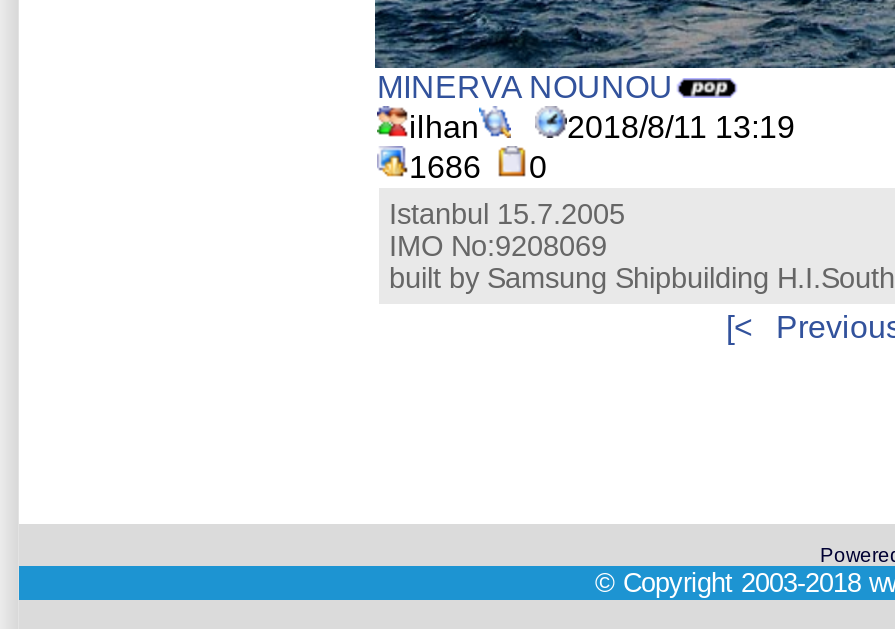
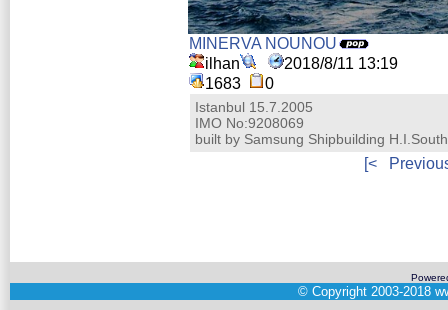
[409,149,579,183] 1686 0 -> [205,75,290,92] 1683 0

